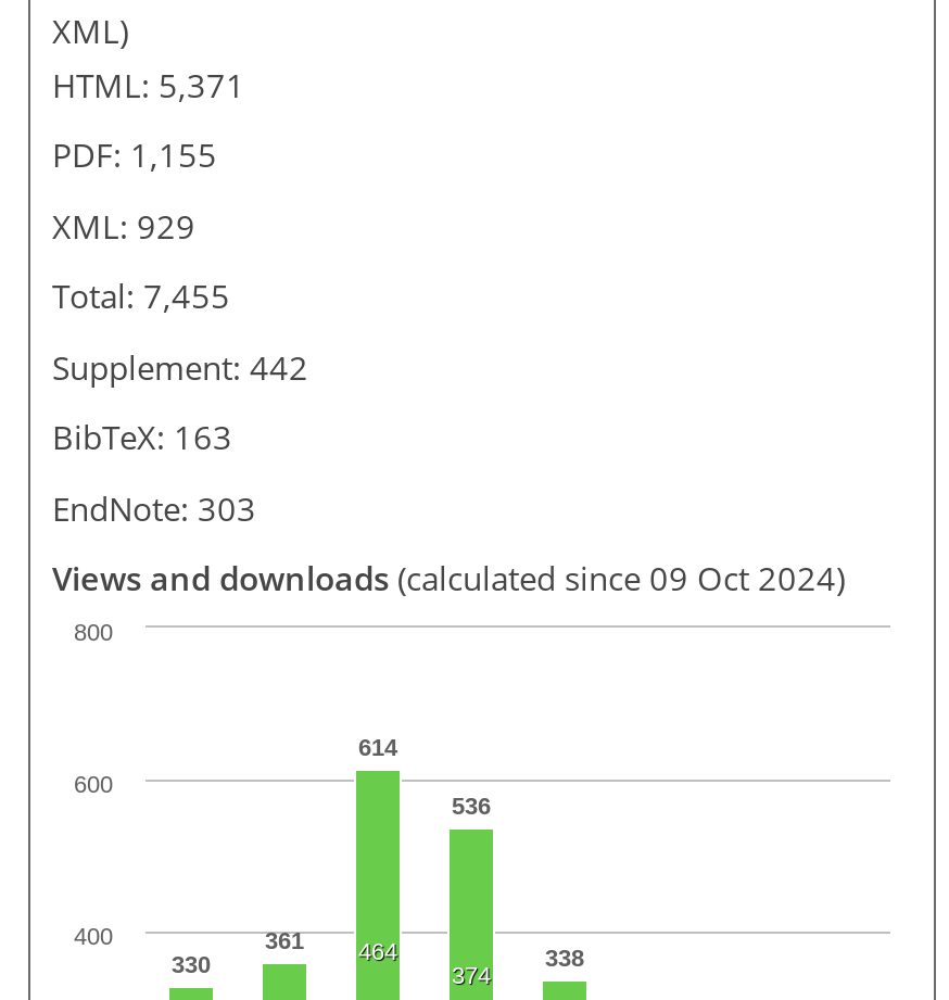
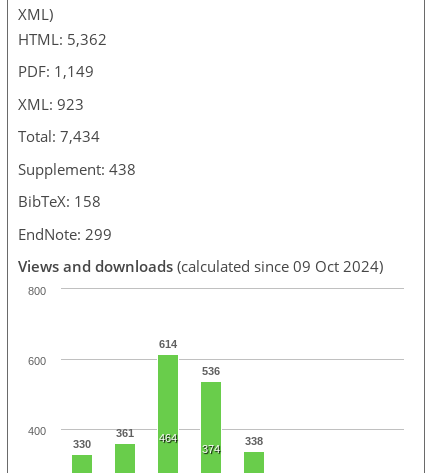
[52,63,245,106] HTML: 5,371 -> [18,29,107,49] HTML: 5,362
[52,133,217,176] PDF: 1,155 -> [18,61,94,81] PDF: 1,149
[52,204,195,247] XML: 929 -> [18,94,84,114] XML: 923
[52,274,230,317] Total: 7,455 -> [18,126,100,146] Total: 7,434
[52,345,308,388] Supplement: 442 -> [18,159,136,179] Supplement: 438
[52,415,232,459] BibTeX: 163 -> [18,191,101,211] BibTeX: 158
[52,486,256,529] EndNote: 303 -> [18,224,112,244] EndNote: 299

